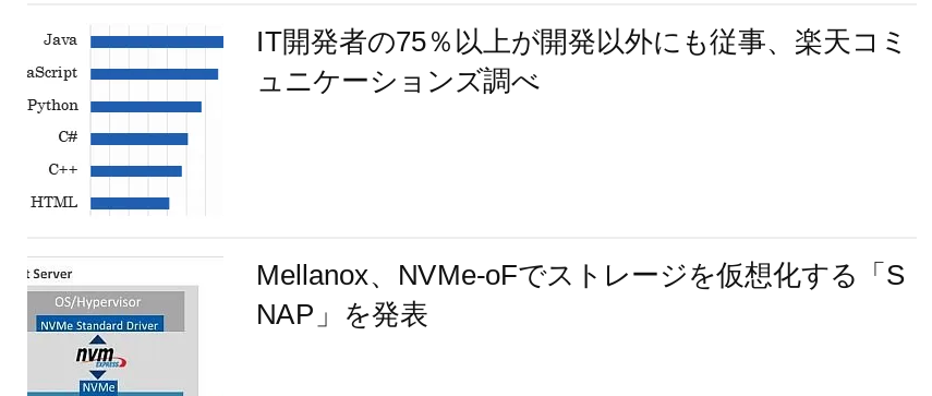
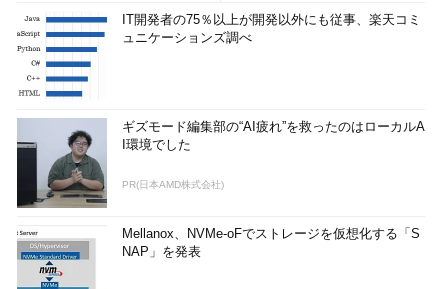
none -> [16,118,425,209] [image] | ギズモード編集部の“AI疲れ”を救ったのはローカルA | I環境でした | PR(日本AMD株式会社)

